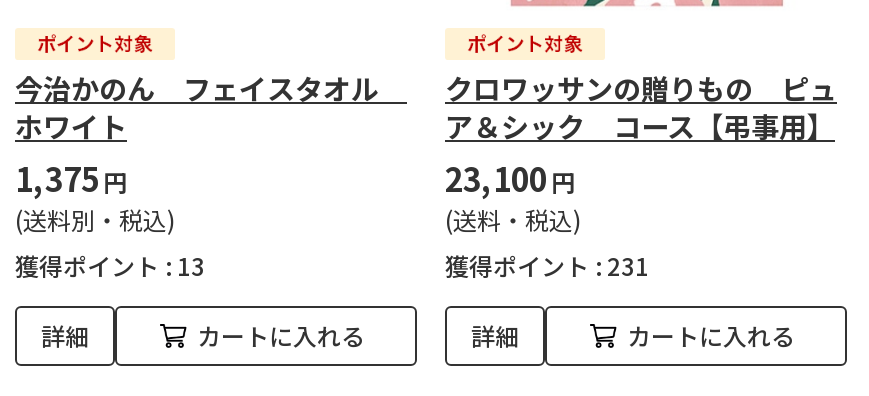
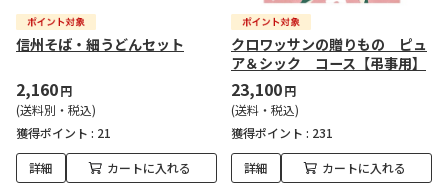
[15,68,407,202] 今治かのん フェイスタオル | ホワイト | 1,375 円 -> [16,34,184,101] 信州そば・細うどんセット | 2,160 円
[15,248,205,282] 獲得ポイント : 13 -> [16,124,111,141] 獲得ポイント : 21

